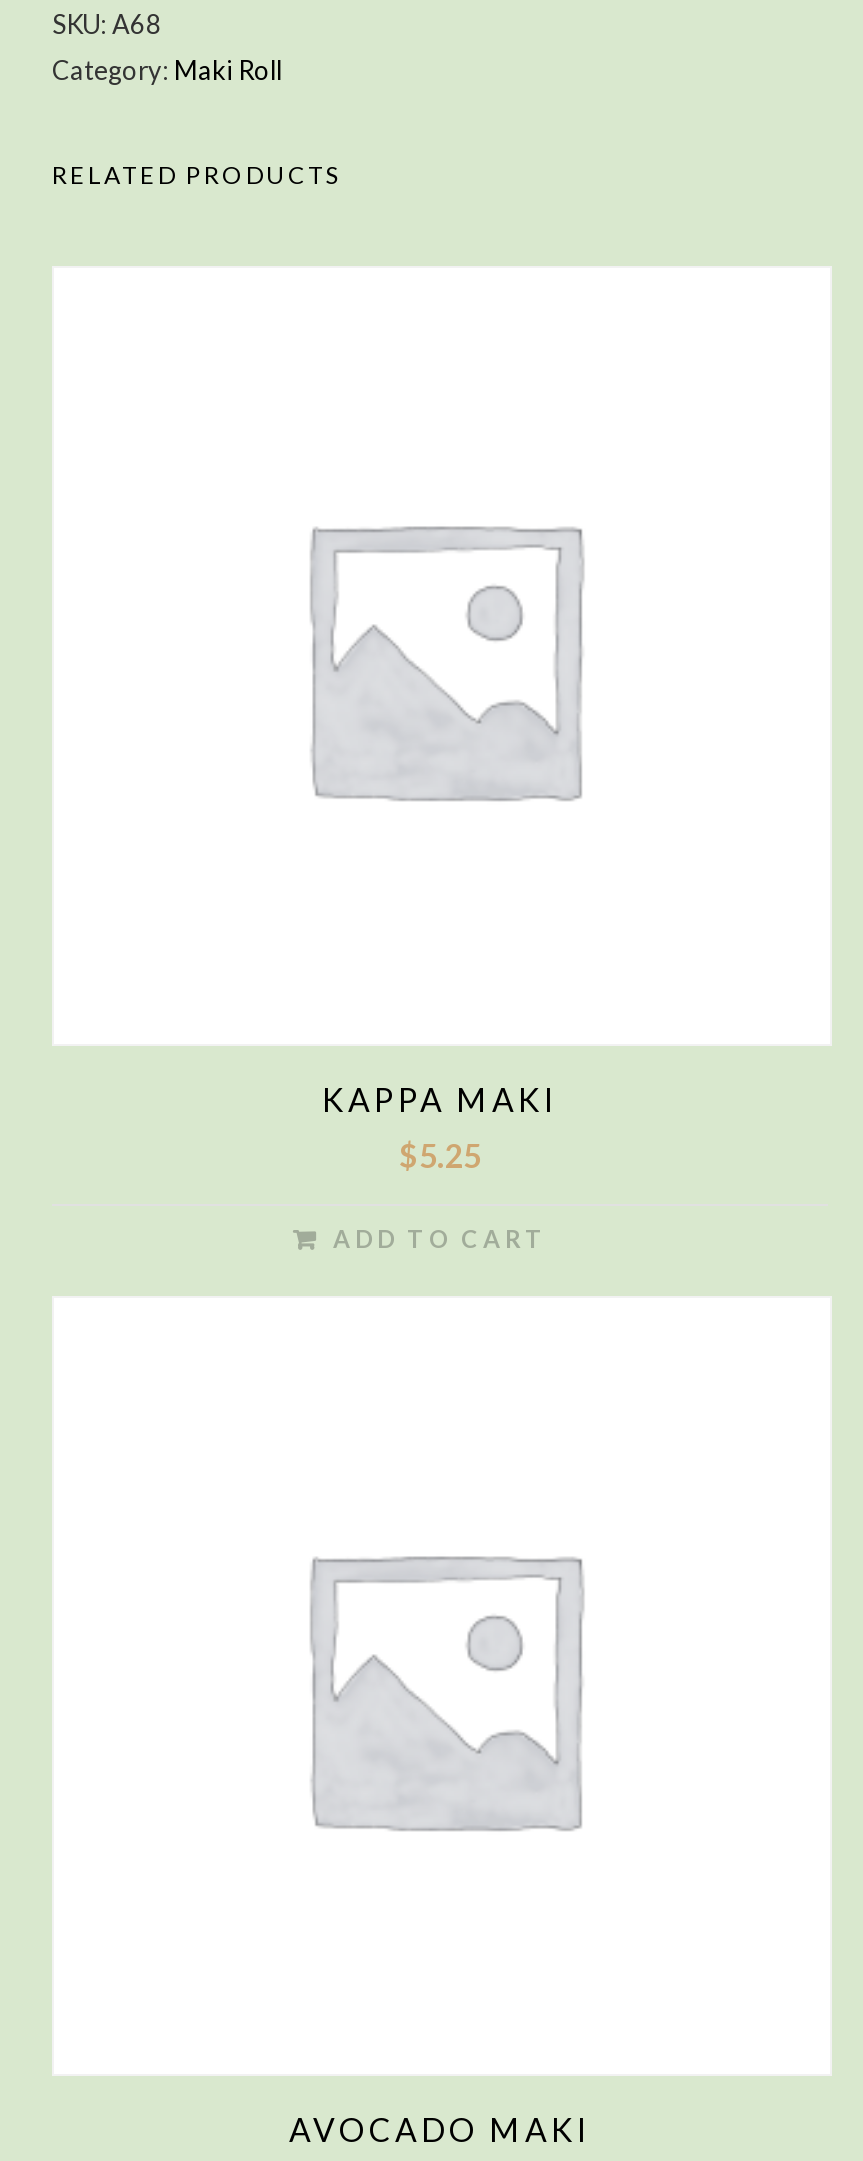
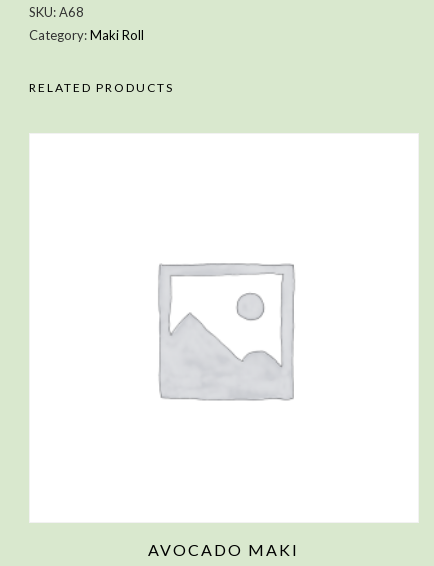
[322,1080,558,1254] KAPPA MAKI | $5.25 | ADD TO CART -> none

